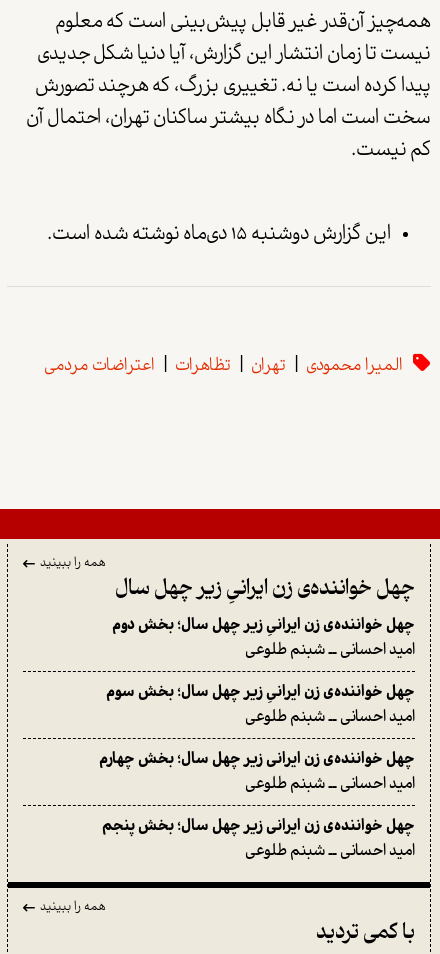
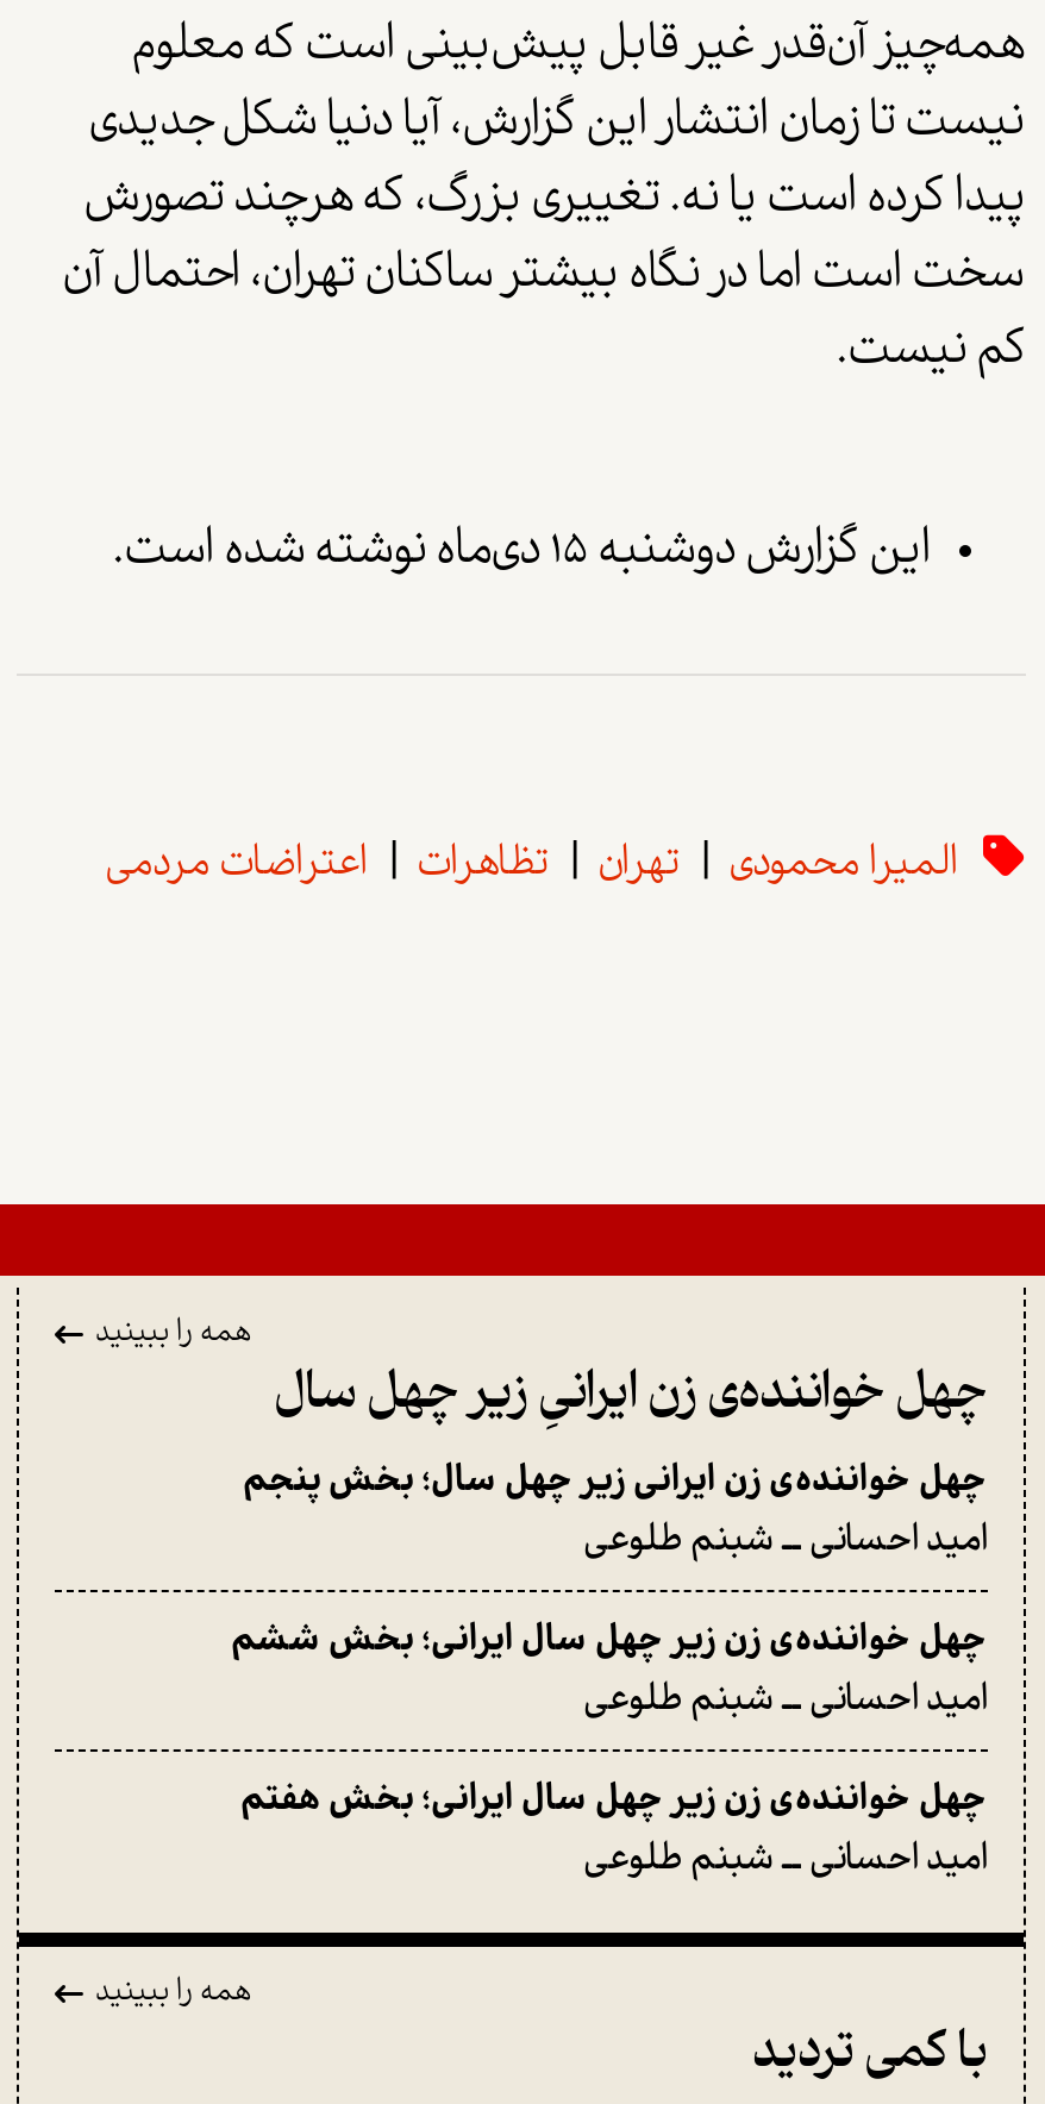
[109,614,415,637] چهل خواننده‌ی زن ایرانیِ زیر چهل سال؛ بخش دوم -> none
[106,681,415,704] چهل خواننده‌ی زن ایرانیِ زیر چهل سال؛ بخش سوم -> [231,1613,988,1668] چهل خواننده‌ی زن زیر چهل سال ایرانی؛ بخش ششم
[99,748,415,796] چهل خواننده‌ی زن ایرانی زیر چهل سال؛ بخش چهارم | امید احسانی ــ شبنم طلوعی -> [240,1773,988,1828] چهل خواننده‌ی زن زیر چهل سال ایرانی؛ بخش هفتم
moved [102,815,415,838] -> [243,1454,988,1509]: چهل خواننده‌ی زن ایرانی زیر چهل سال؛ بخش پنجم

